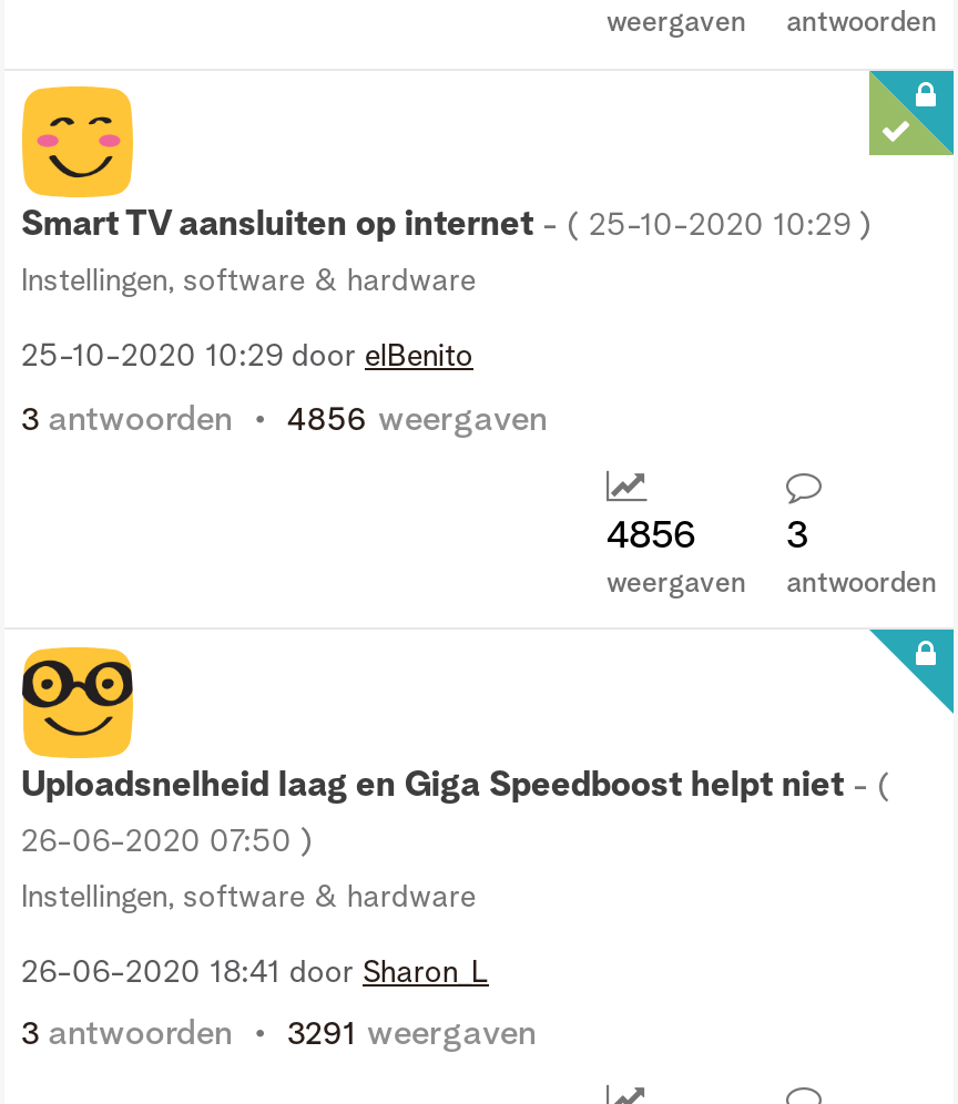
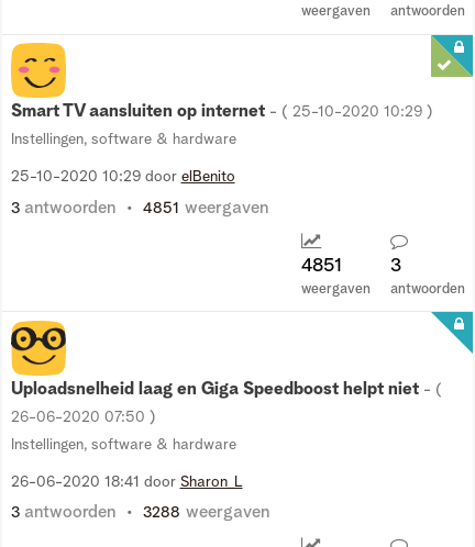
[21,402,547,438] 3 antwoorden 4856 weergaven -> [10,199,268,217] 3 antwoorden 4851 weergaven
[607,518,695,555] 4856 -> [301,256,341,275] 4851
[21,1018,536,1053] 3 antwoorden 3291 weergaven -> [10,504,269,522] 3 antwoorden 3288 weergaven

